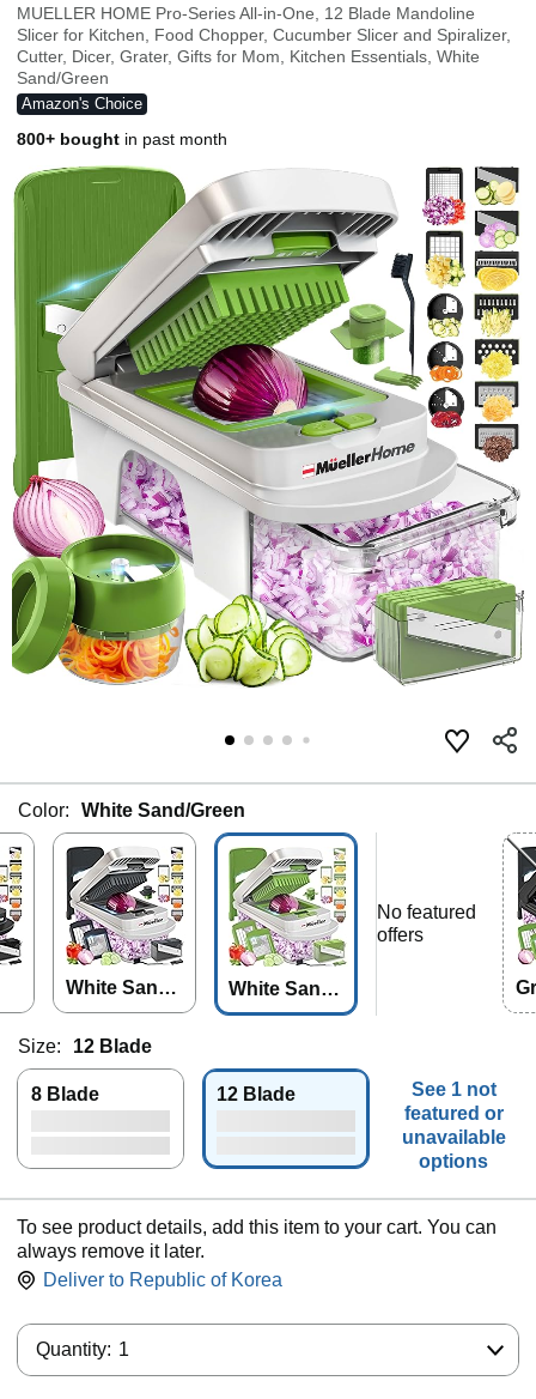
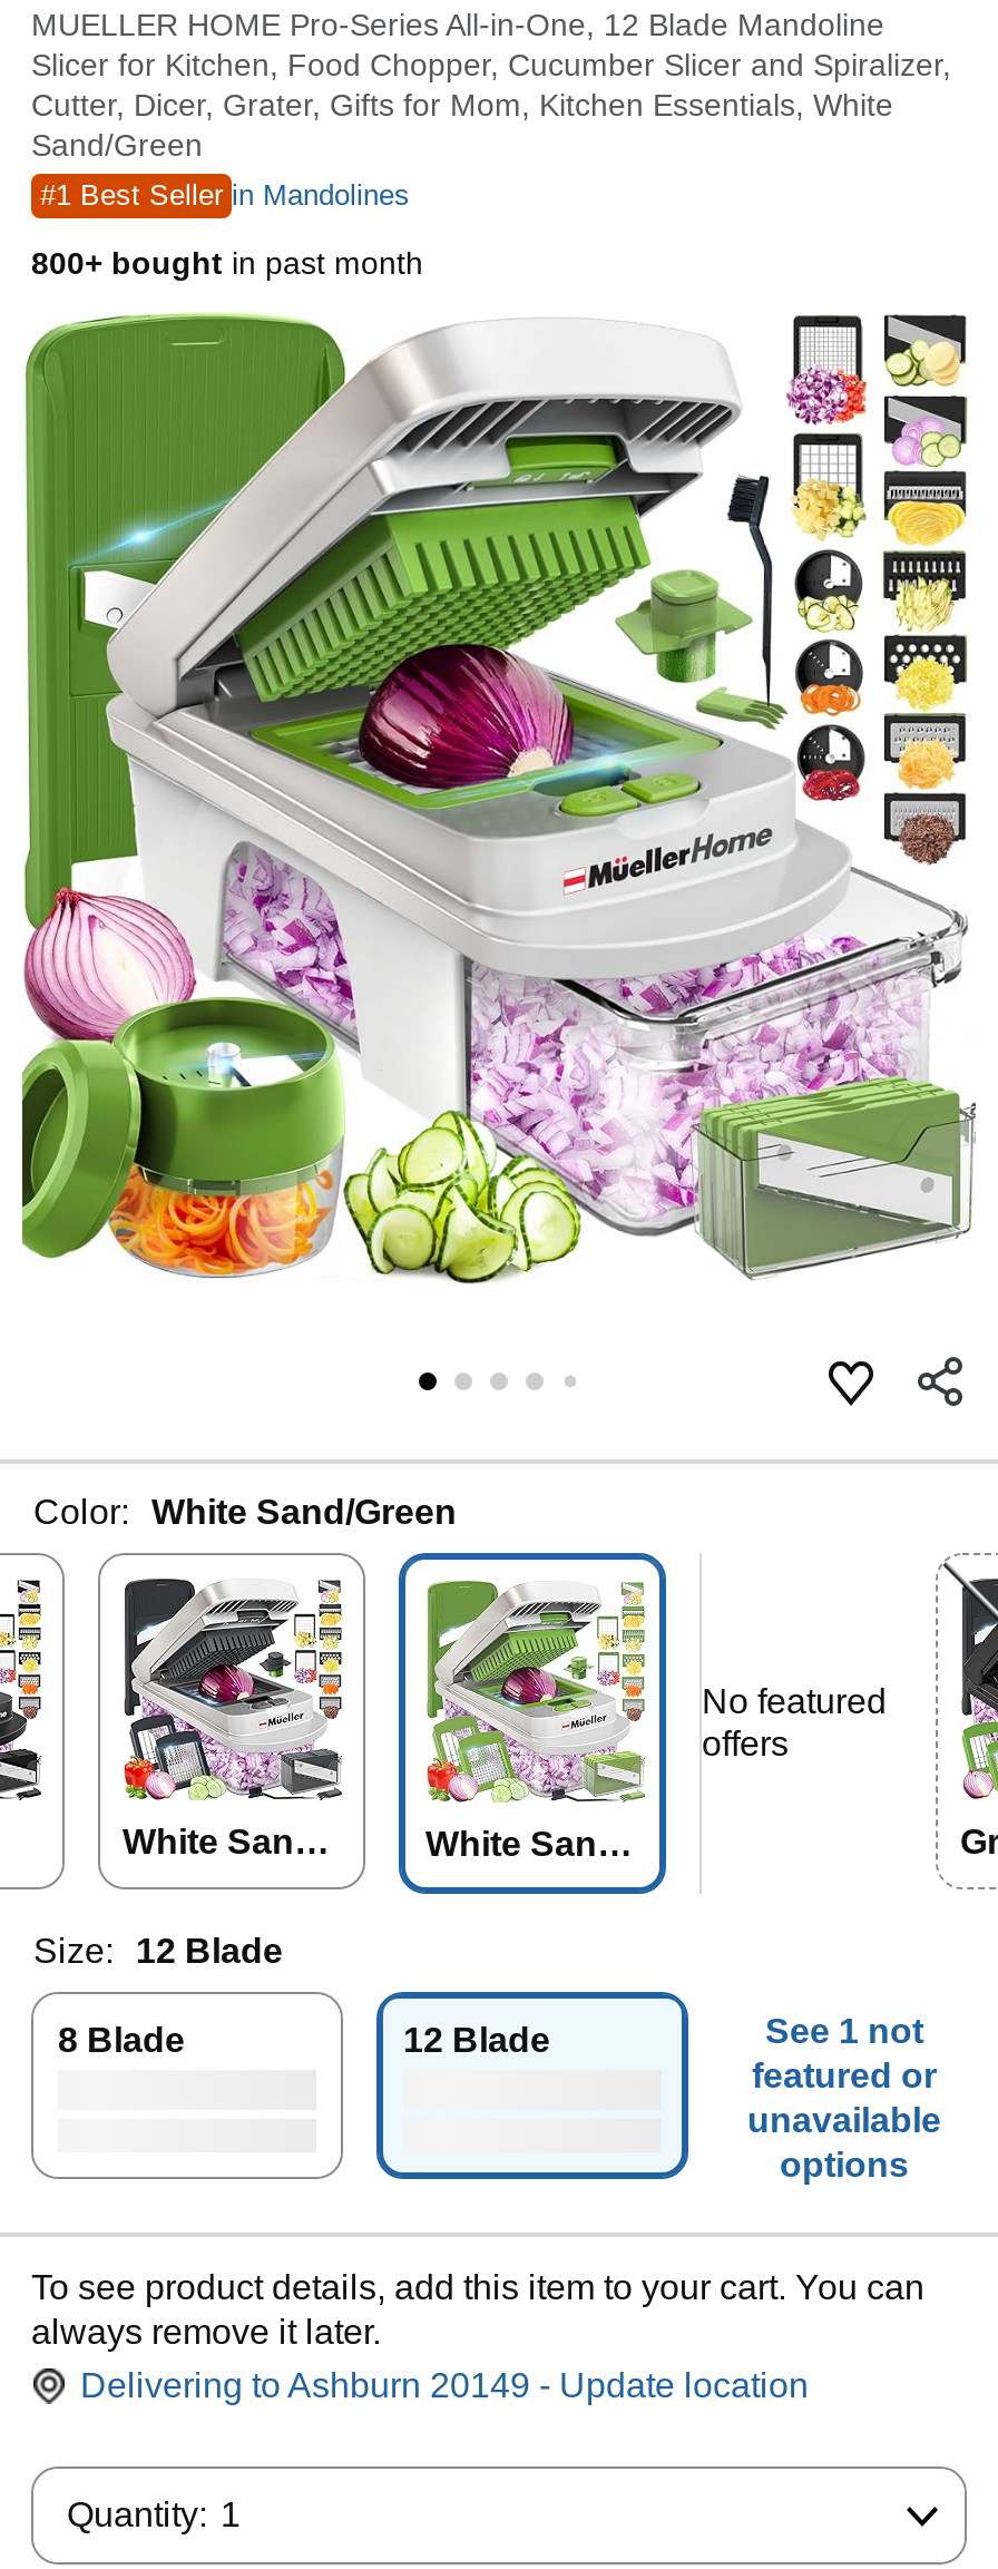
[22,95,142,113] Amazon's Choice -> [40,178,410,212] #1 Best Seller in Mandolines
[43,1269,282,1290] Deliver to Republic of Korea -> [80,2366,809,2404] Delivering to Ashburn 20149 - Update location

